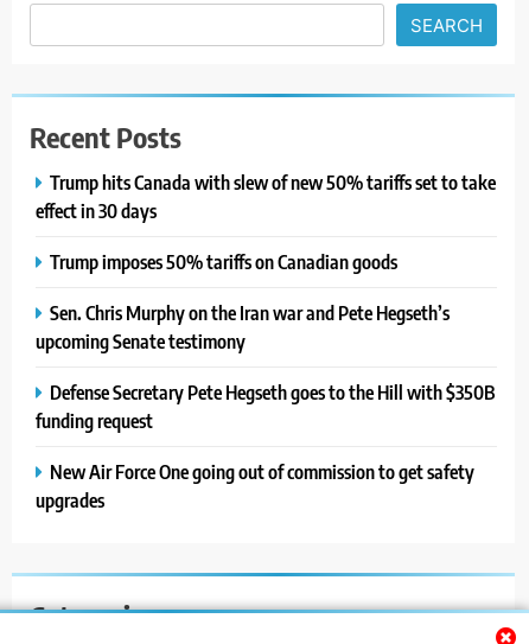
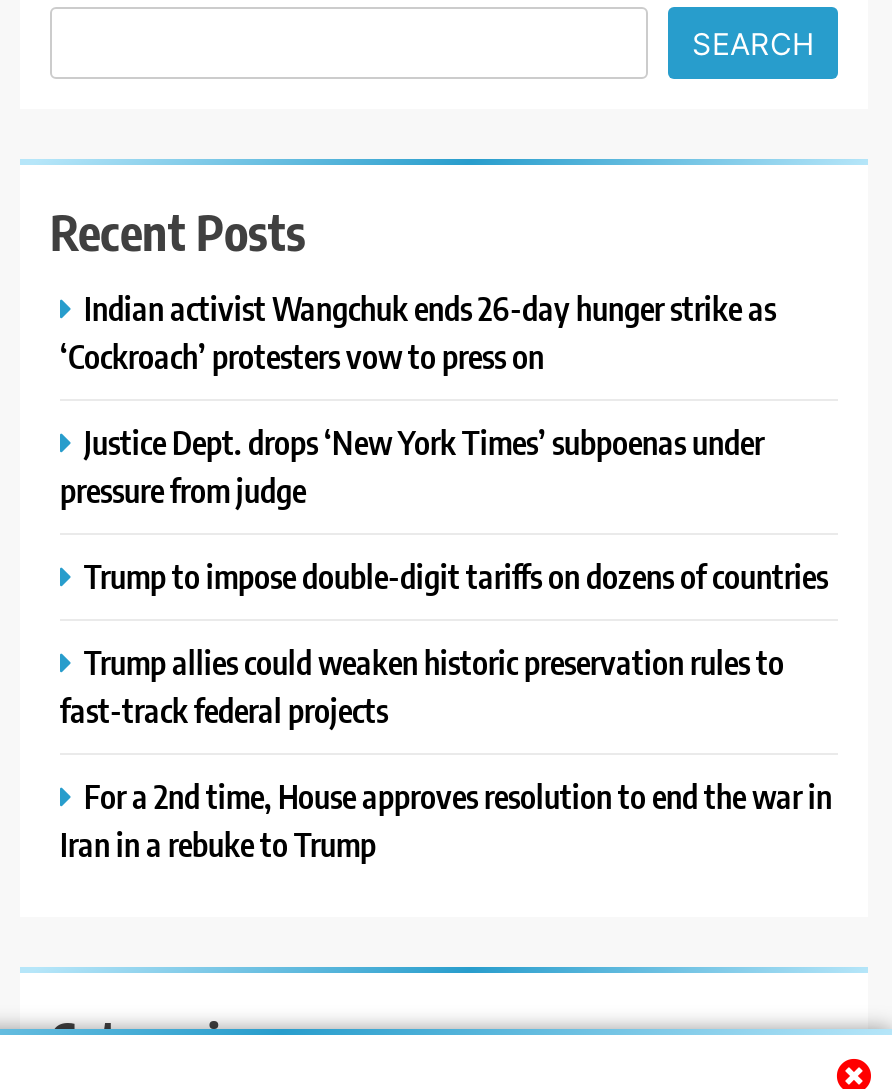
[36,169,496,222] Trump hits Canada with slew of new 50% tariffs set to take | effect in 30 days -> [60,288,776,378] Indian activist Wangchuk ends 26-day hunger strike as | ‘Cockroach’ protesters vow to press on
[50,248,397,273] Trump imposes 50% tariffs on Canadian goods -> [60,422,764,512] Justice Dept. drops ‘New York Times’ subpoenas under | pressure from judge
[36,299,450,353] Sen. Chris Murphy on the Iran war and Pete Hegseth’s | upcoming Senate testimony -> [84,556,828,598] Trump to impose double-digit tariffs on dozens of countries
[36,379,495,432] Defense Secretary Pete Hegseth goes to the Hill with $350B | funding request -> [60,642,784,732] Trump allies could weaken historic preservation rules to | fast-track federal projects
[36,458,474,512] New Air Force One going out of commission to get safety | upgrades -> [60,776,832,866] For a 2nd time, House approves resolution to end the war in | Iran in a rebuke to Trump

